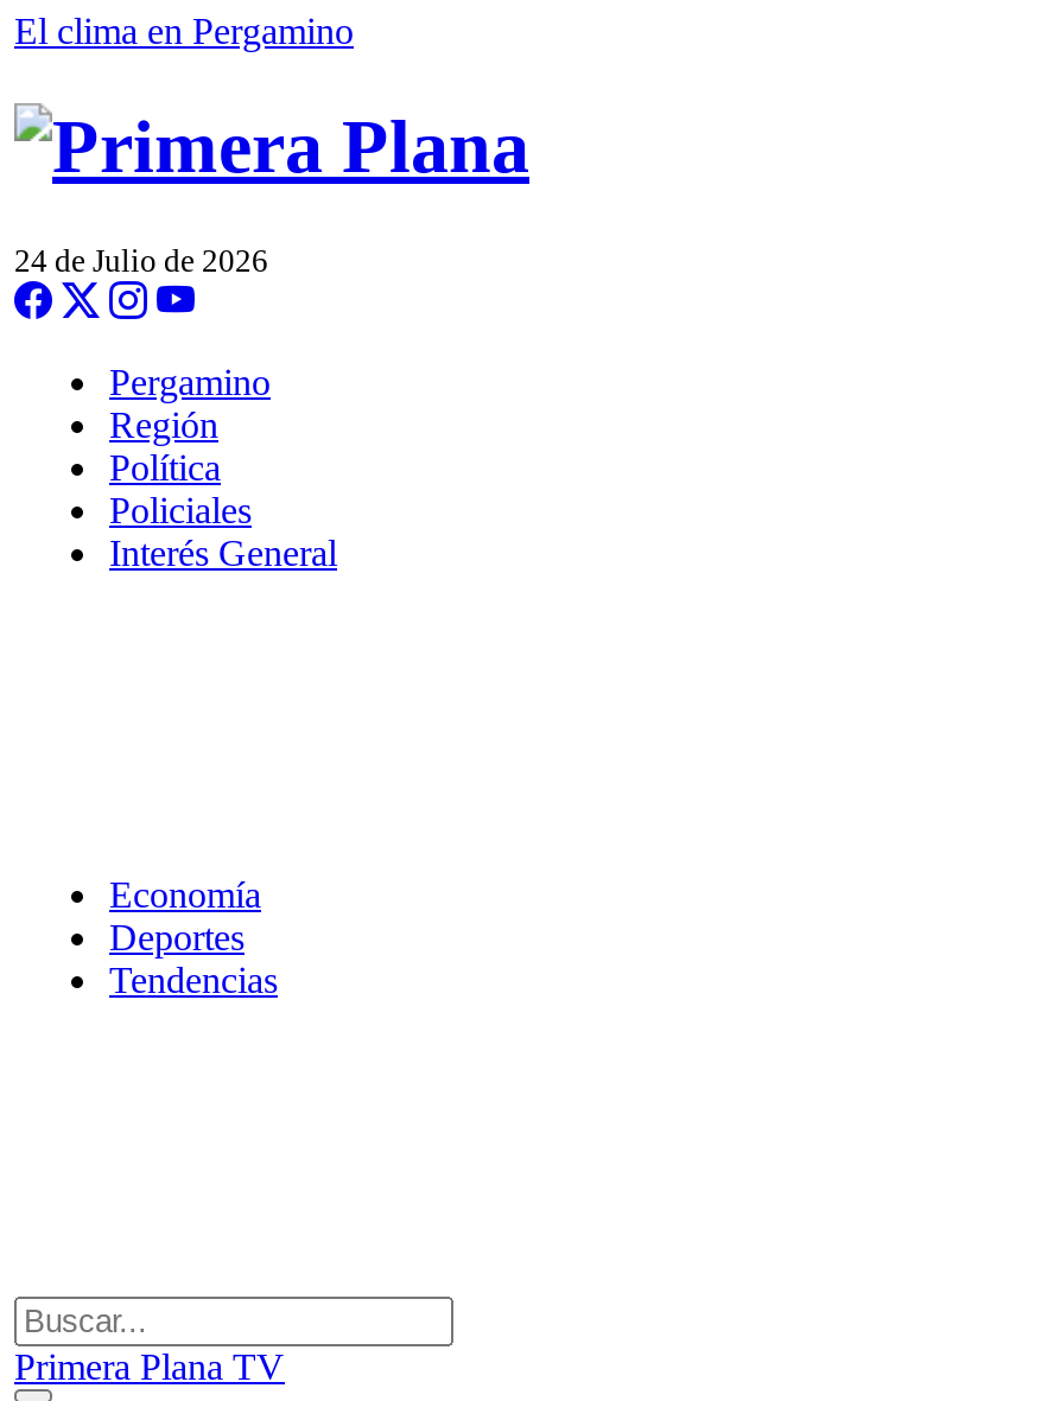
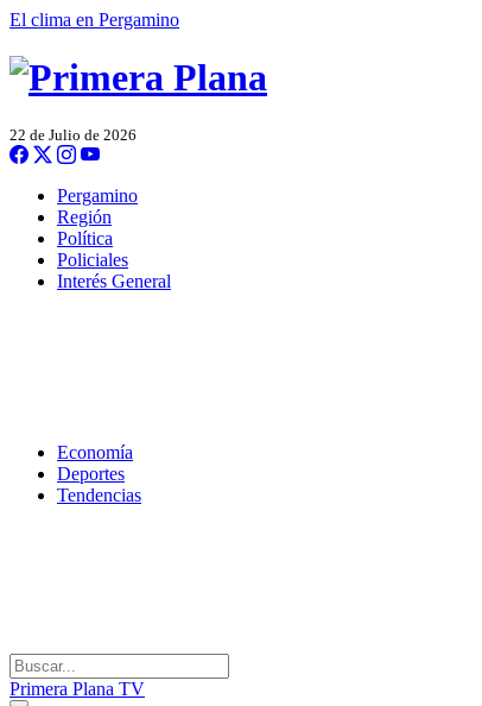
[14,243,268,279] 24 de Julio de 2026 -> [9,126,137,144] 22 de Julio de 2026

